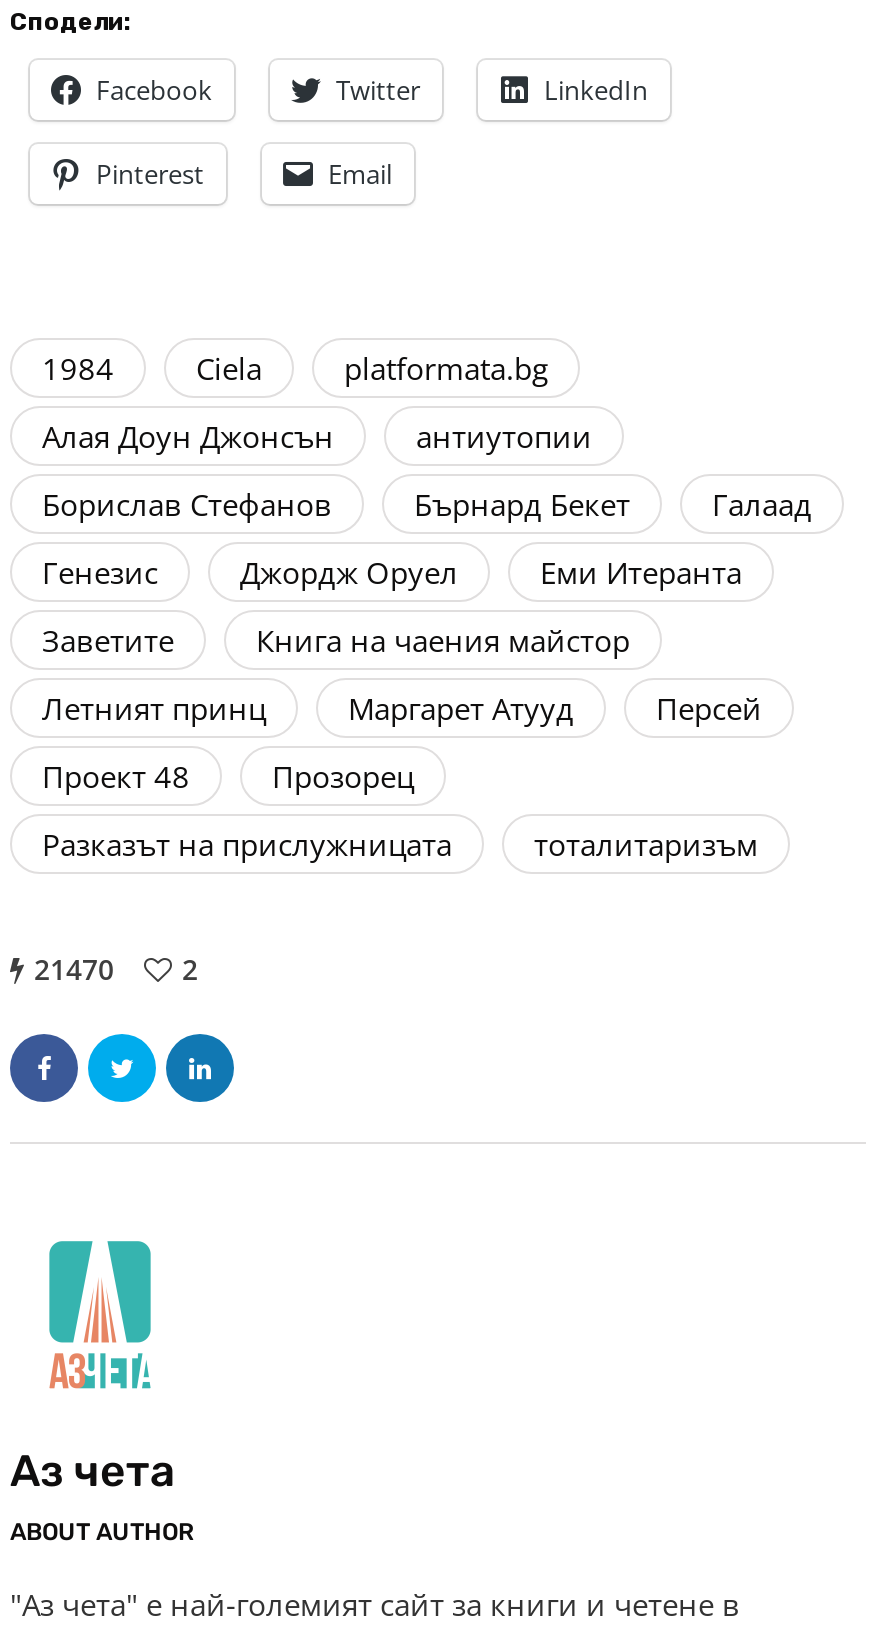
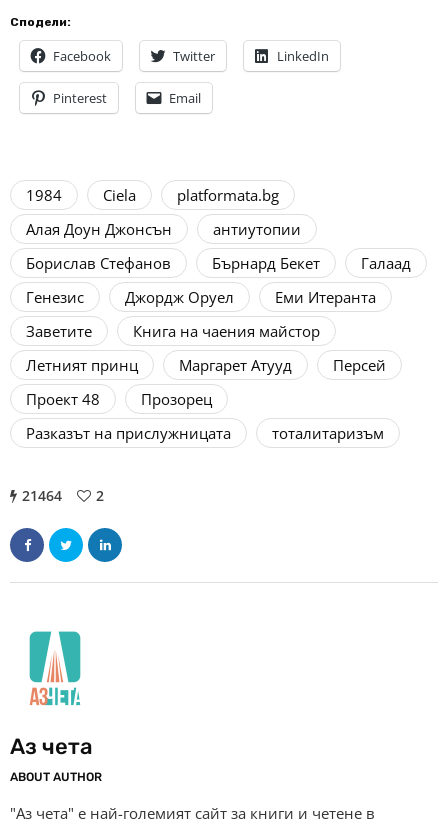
[34,951,198,989] 21470 2 -> [22,486,104,505] 21464 2

